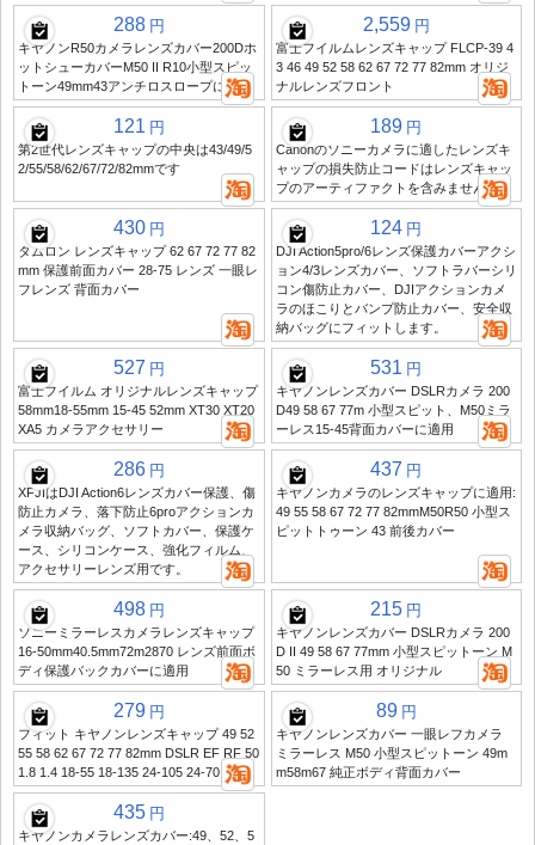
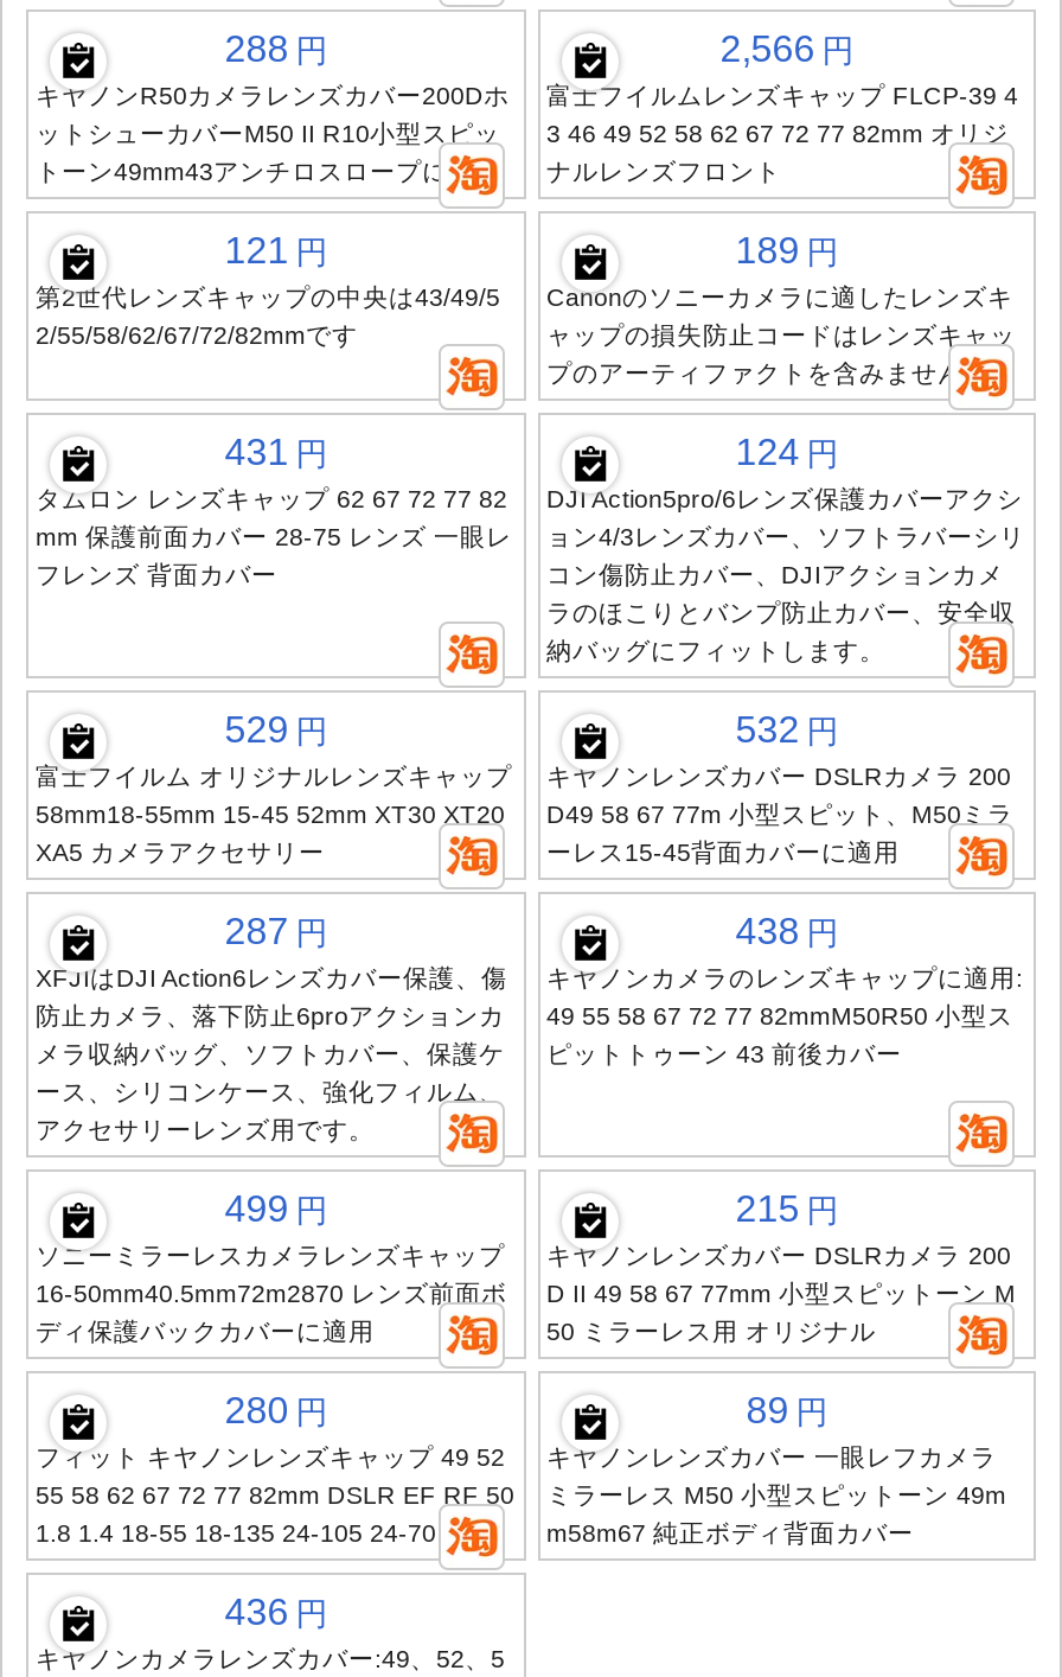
[363,14,430,35] 2,559 円 -> [720,28,853,69] 2,566 円
[113,218,165,238] 430 円 -> [225,432,327,472] 431 円
[113,357,165,378] 527 円 -> [225,709,327,750] 529 円
[370,357,422,378] 531 円 -> [735,709,837,750] 532 円
[113,459,165,479] 286 円 -> [225,911,327,951] 287 円
[370,459,422,479] 437 円 -> [735,911,837,951] 438 円
[113,599,165,619] 498 円 -> [225,1188,327,1229] 499 円
[113,700,165,721] 279 円 -> [225,1390,327,1430] 280 円
[113,802,165,822] 435 円 -> [225,1592,327,1632] 436 円

